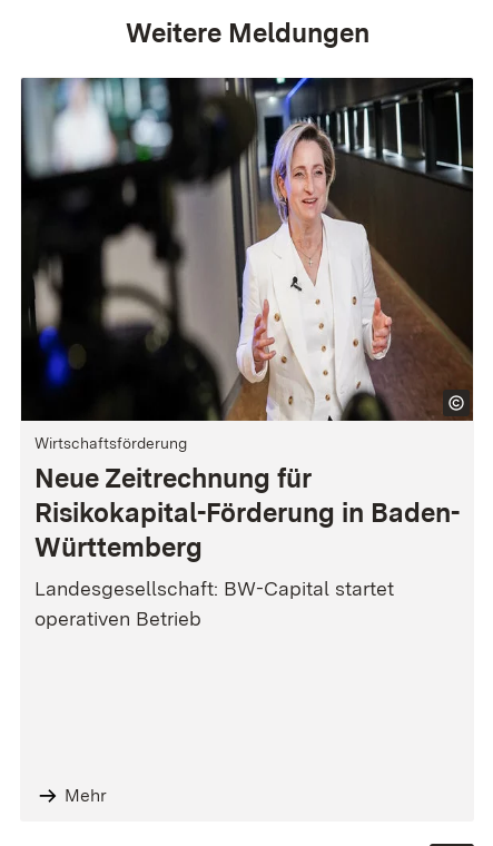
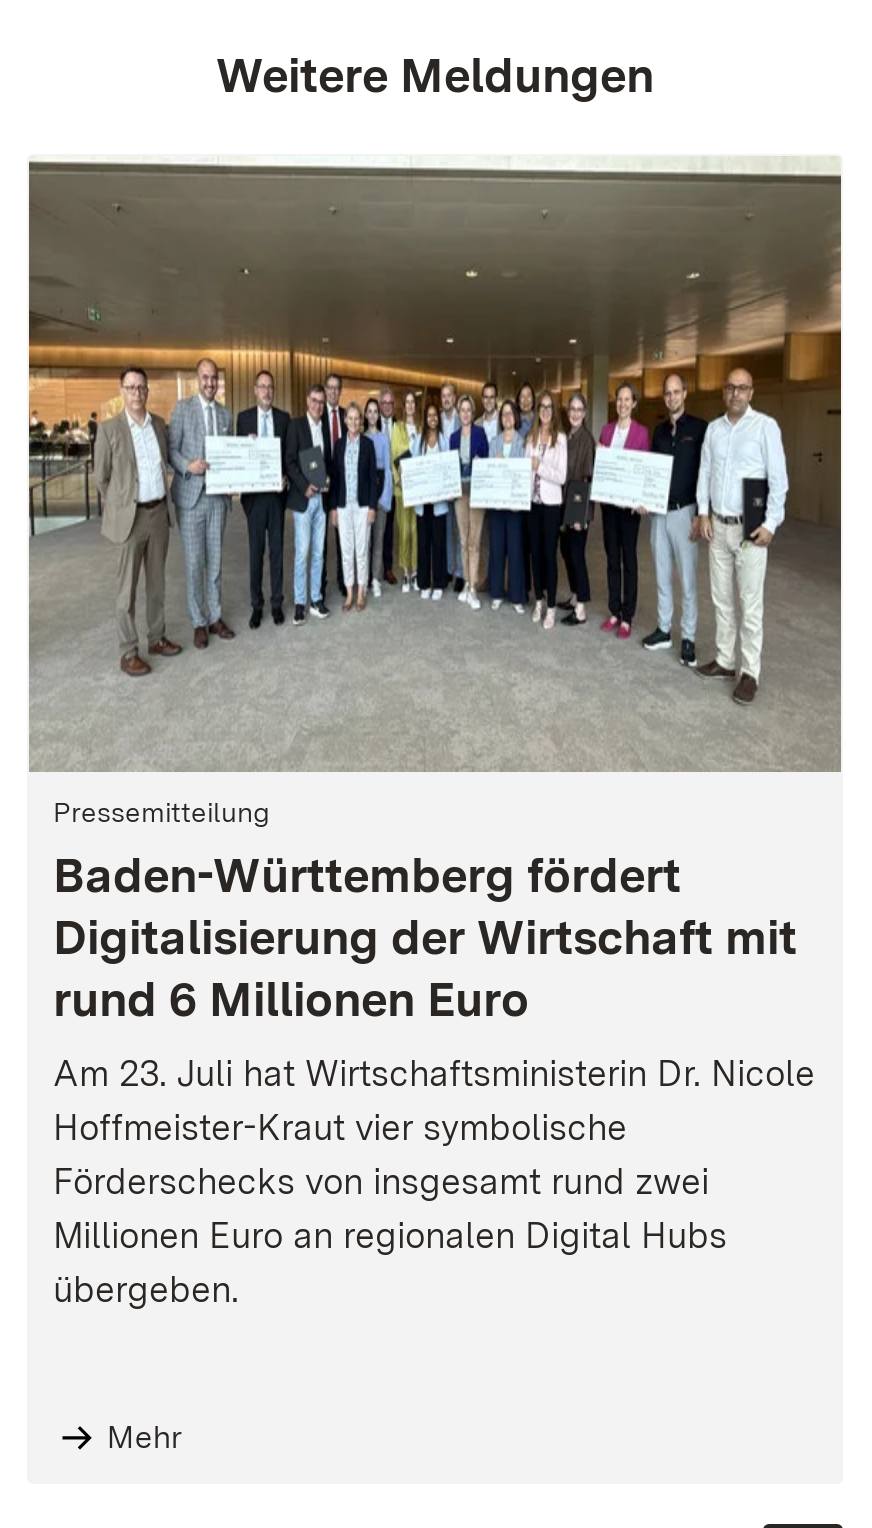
[20,77,474,630] [image] | Wirtschaftsförderung | Neue Zeitrechnung für | Risikokapital-Förderung in Baden- | Württemberg | Landesgesellschaft: BW-Capital startet | operativen Betrieb -> [27,156,843,1310] [image] | Pressemitteilung | Baden-Württemberg fördert | Digitalisierung der Wirtschaft mit | rund 6 Millionen Euro | Am 23. Juli hat Wirtschaftsministerin Dr. Nicole | Hoffmeister-Kraut vier symbolische | Förderschecks von insgesamt rund zwei | Millionen Euro an regionalen Digital Hubs | übergeben.

